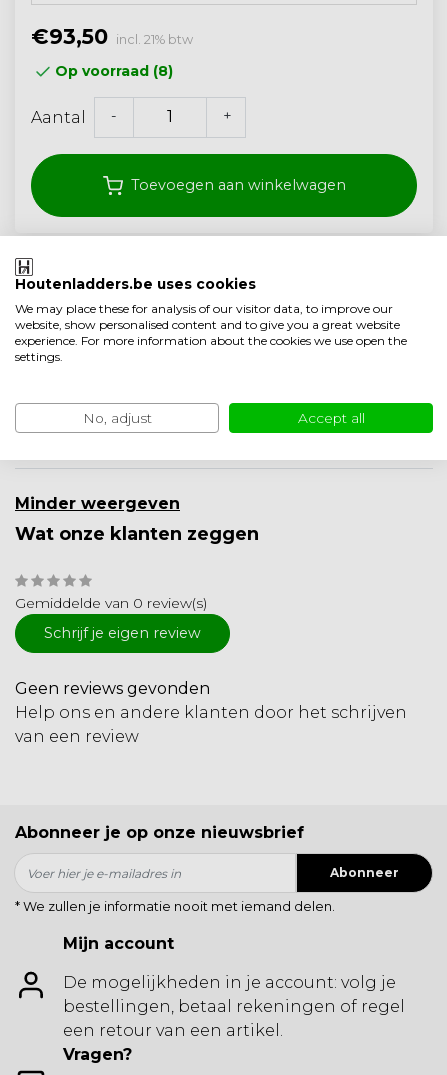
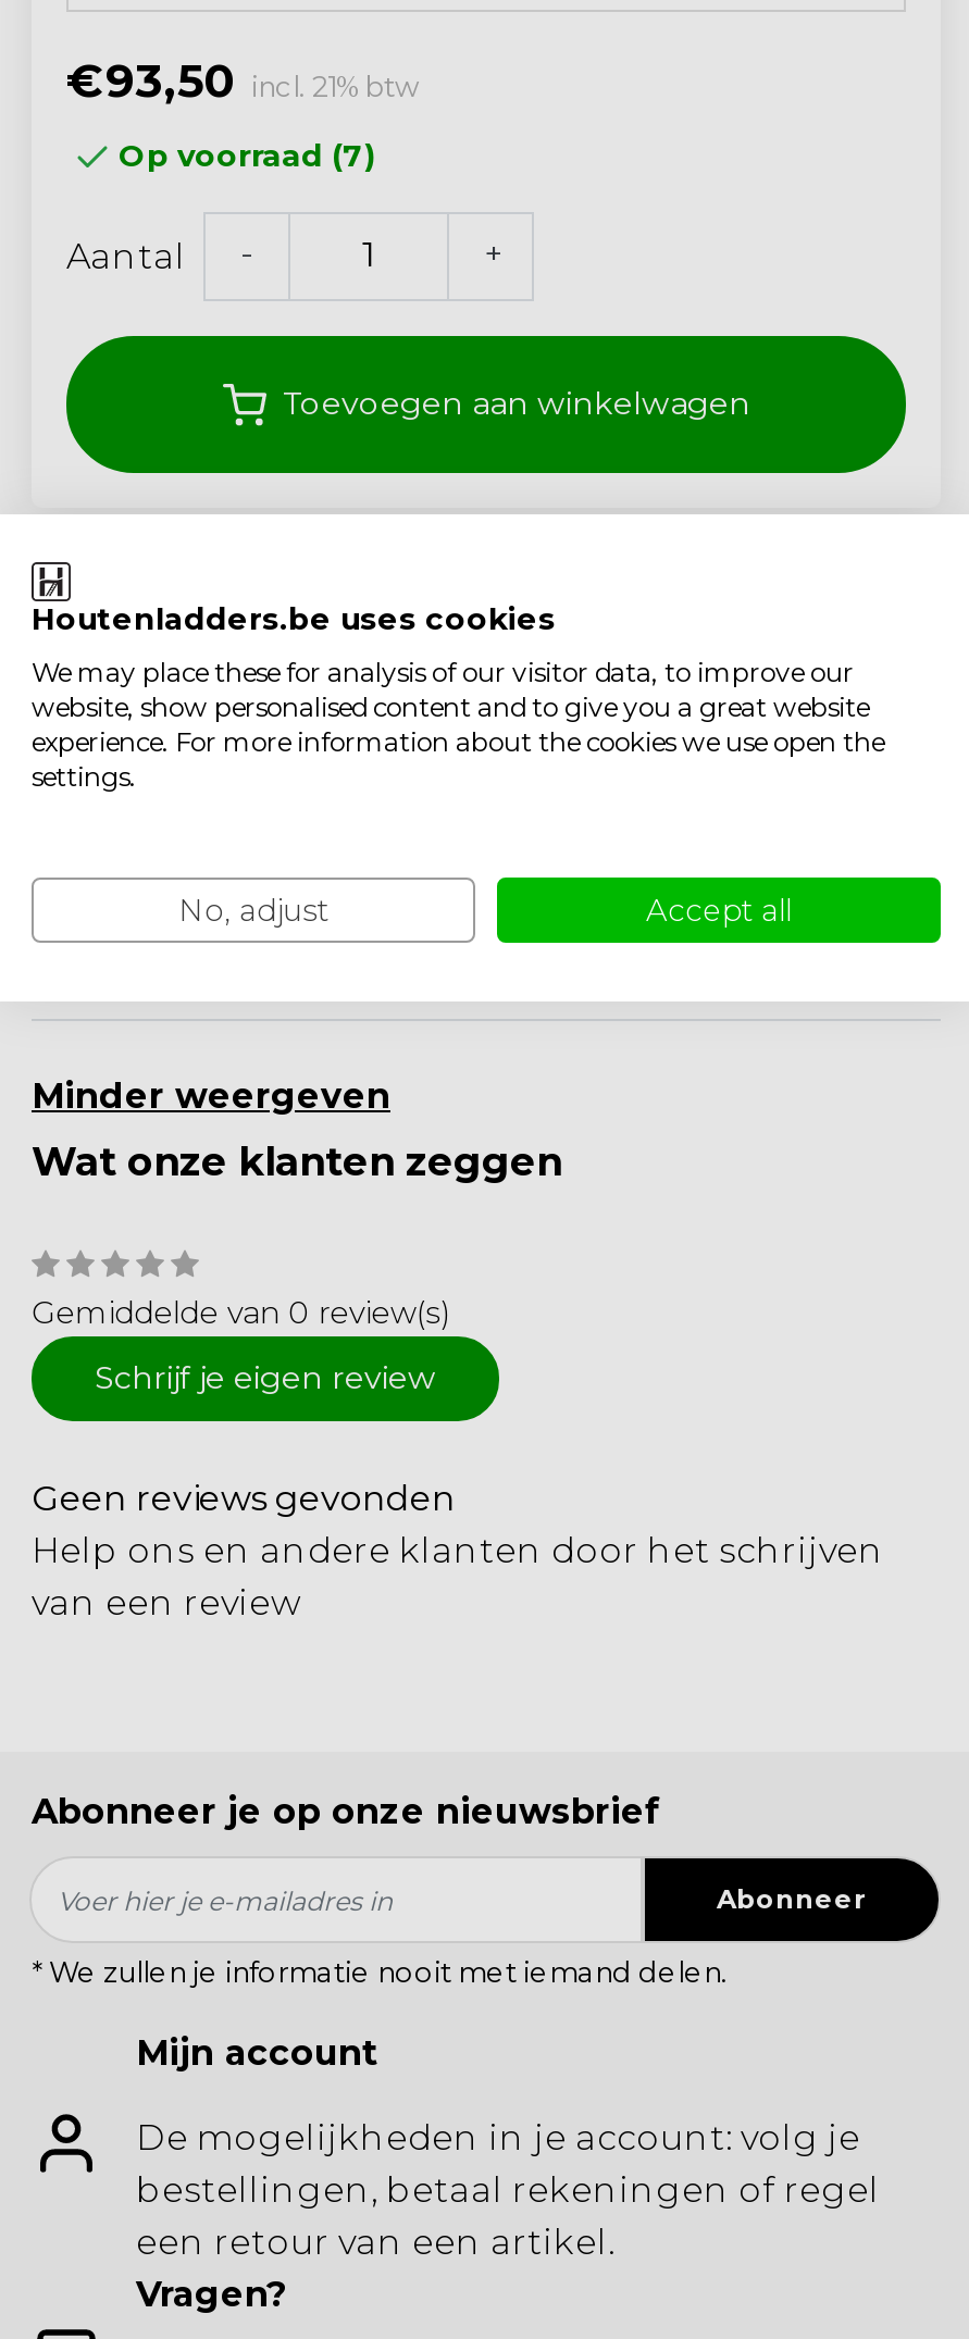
[55,62,173,80] Op voorraad (8) -> [119,135,375,175] Op voorraad (7)

